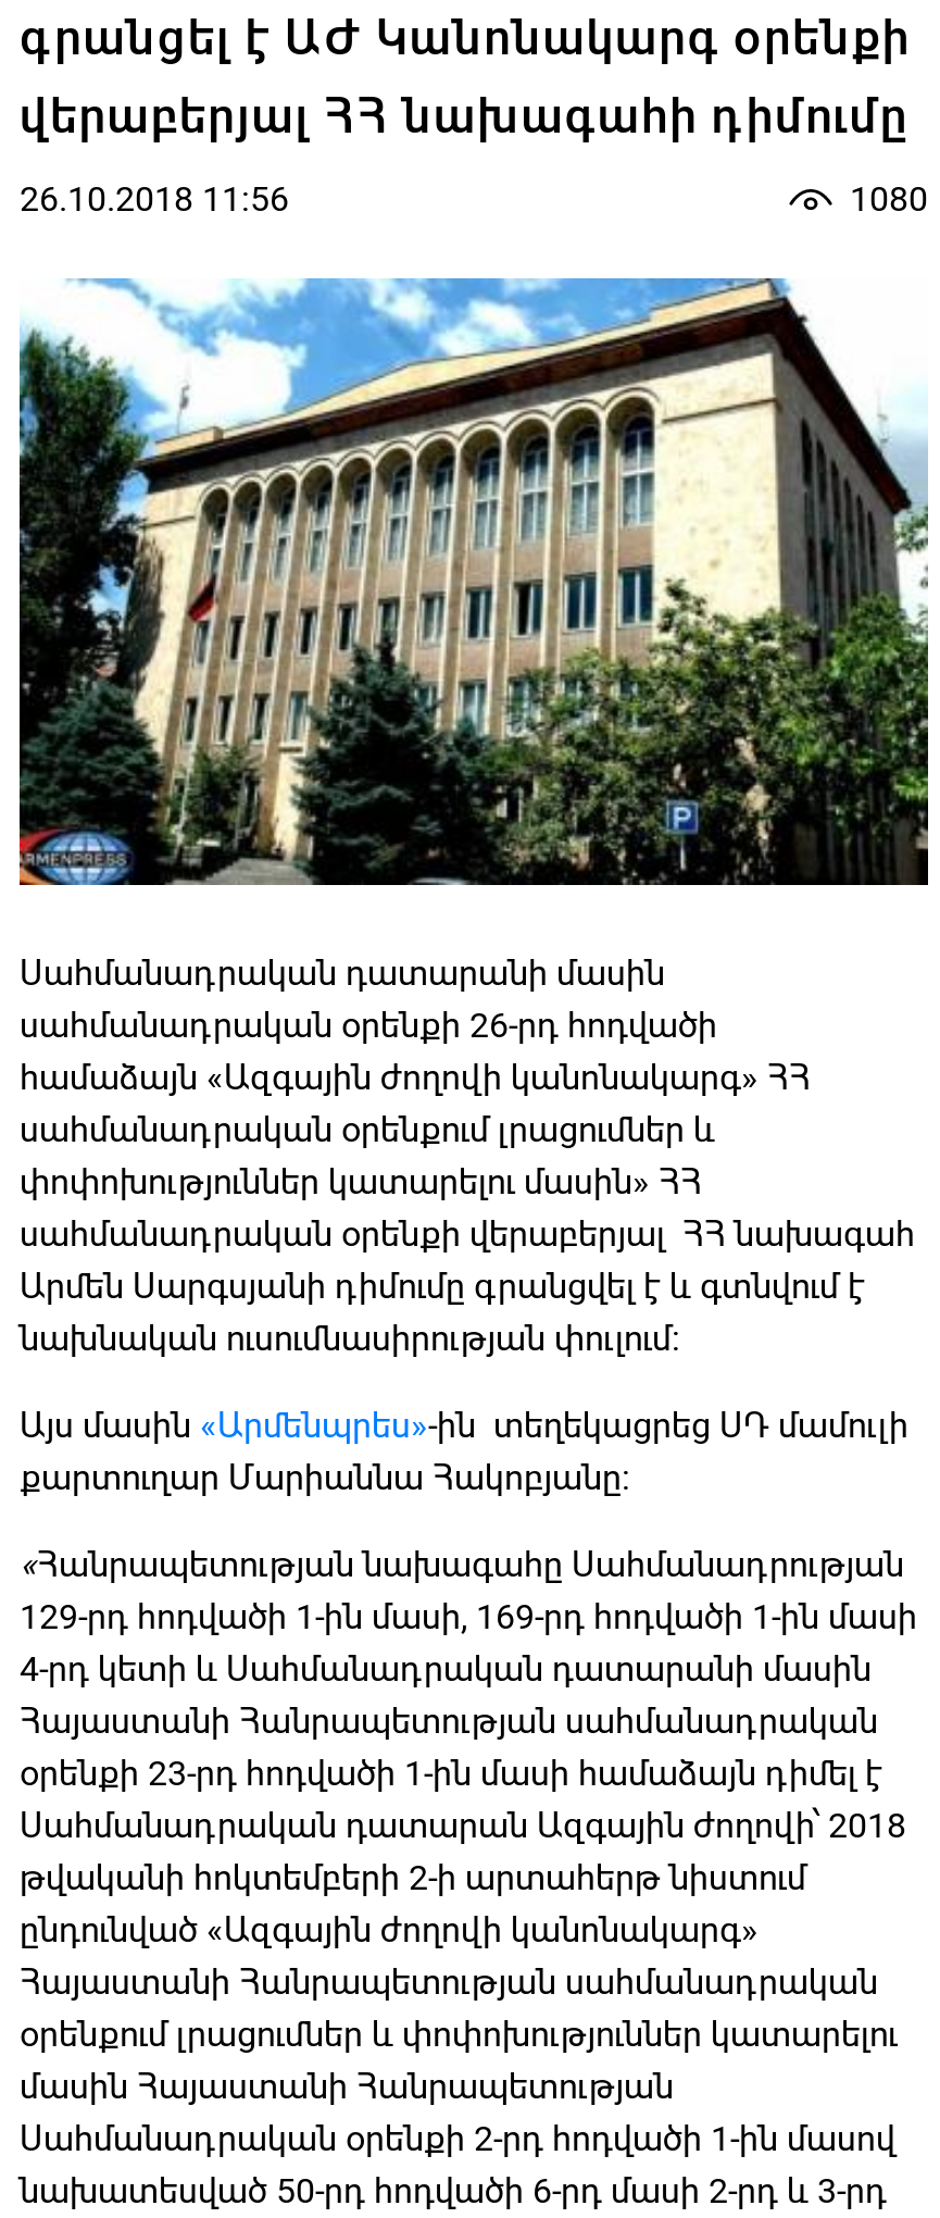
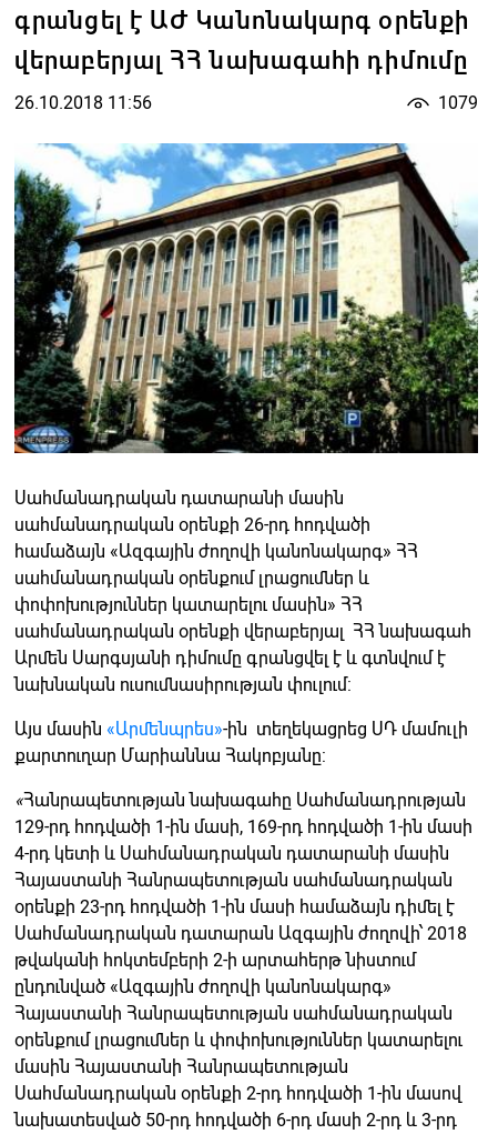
[850,178,928,220] 1080 -> [438,92,478,113] 1079

